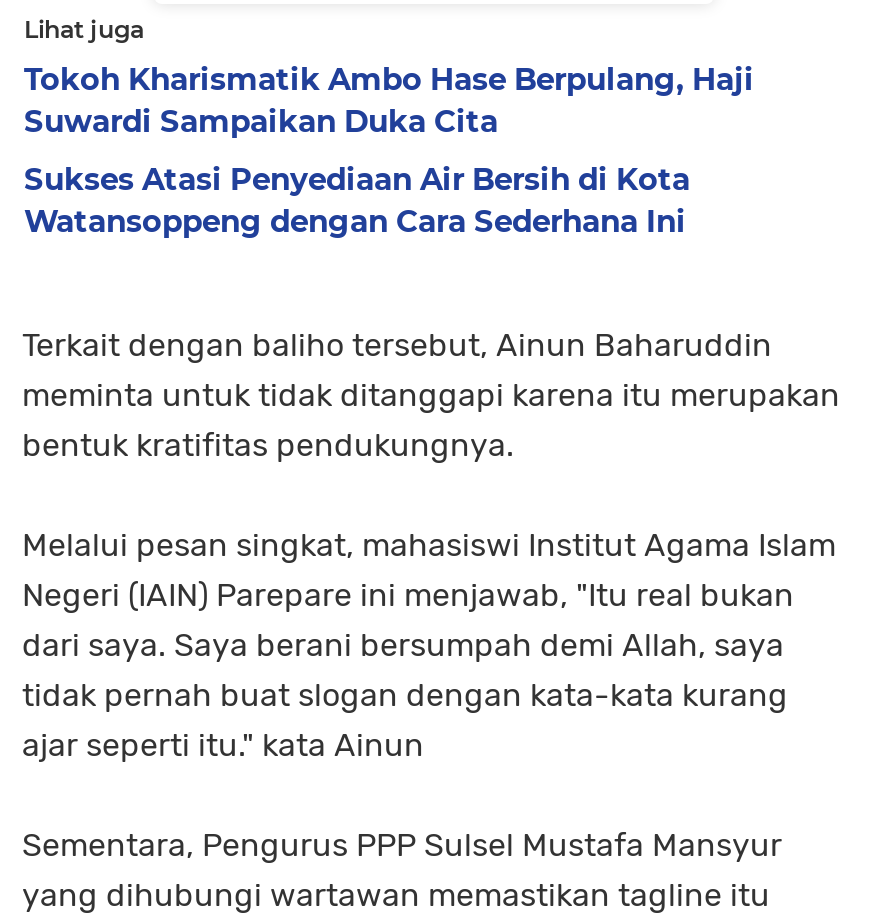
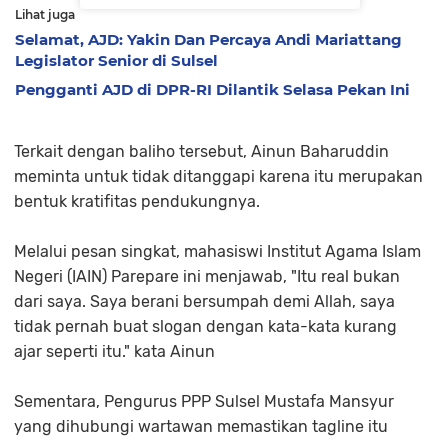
[24,60,754,140] Tokoh Kharismatik Ambo Hase Berpulang, Haji | Suwardi Sampaikan Duka Cita -> [15,30,402,70] Selamat, AJD: Yakin Dan Percaya Andi Mariattang | Legislator Senior di Sulsel
[24,160,690,240] Sukses Atasi Penyediaan Air Bersih di Kota | Watansoppeng dengan Cara Sederhana Ini -> [15,80,410,99] Pengganti AJD di DPR-RI Dilantik Selasa Pekan Ini

